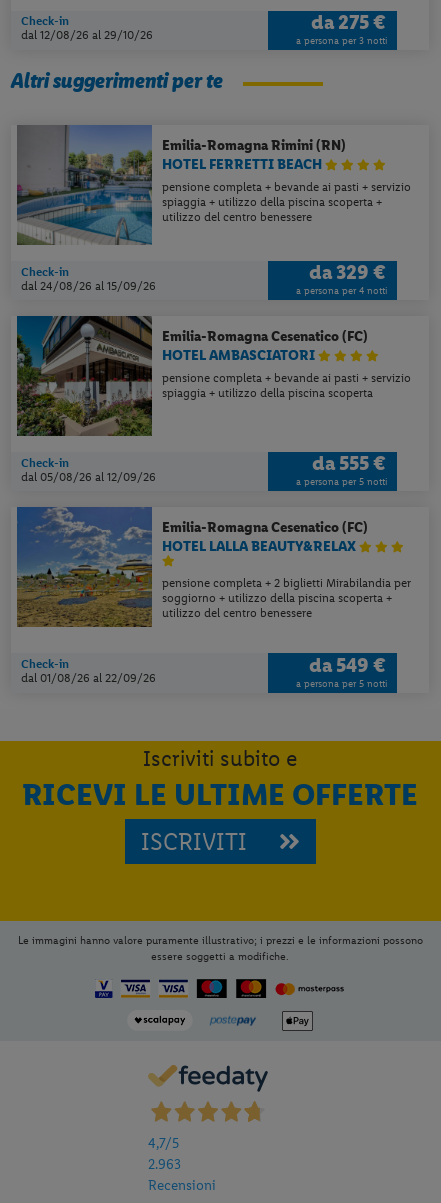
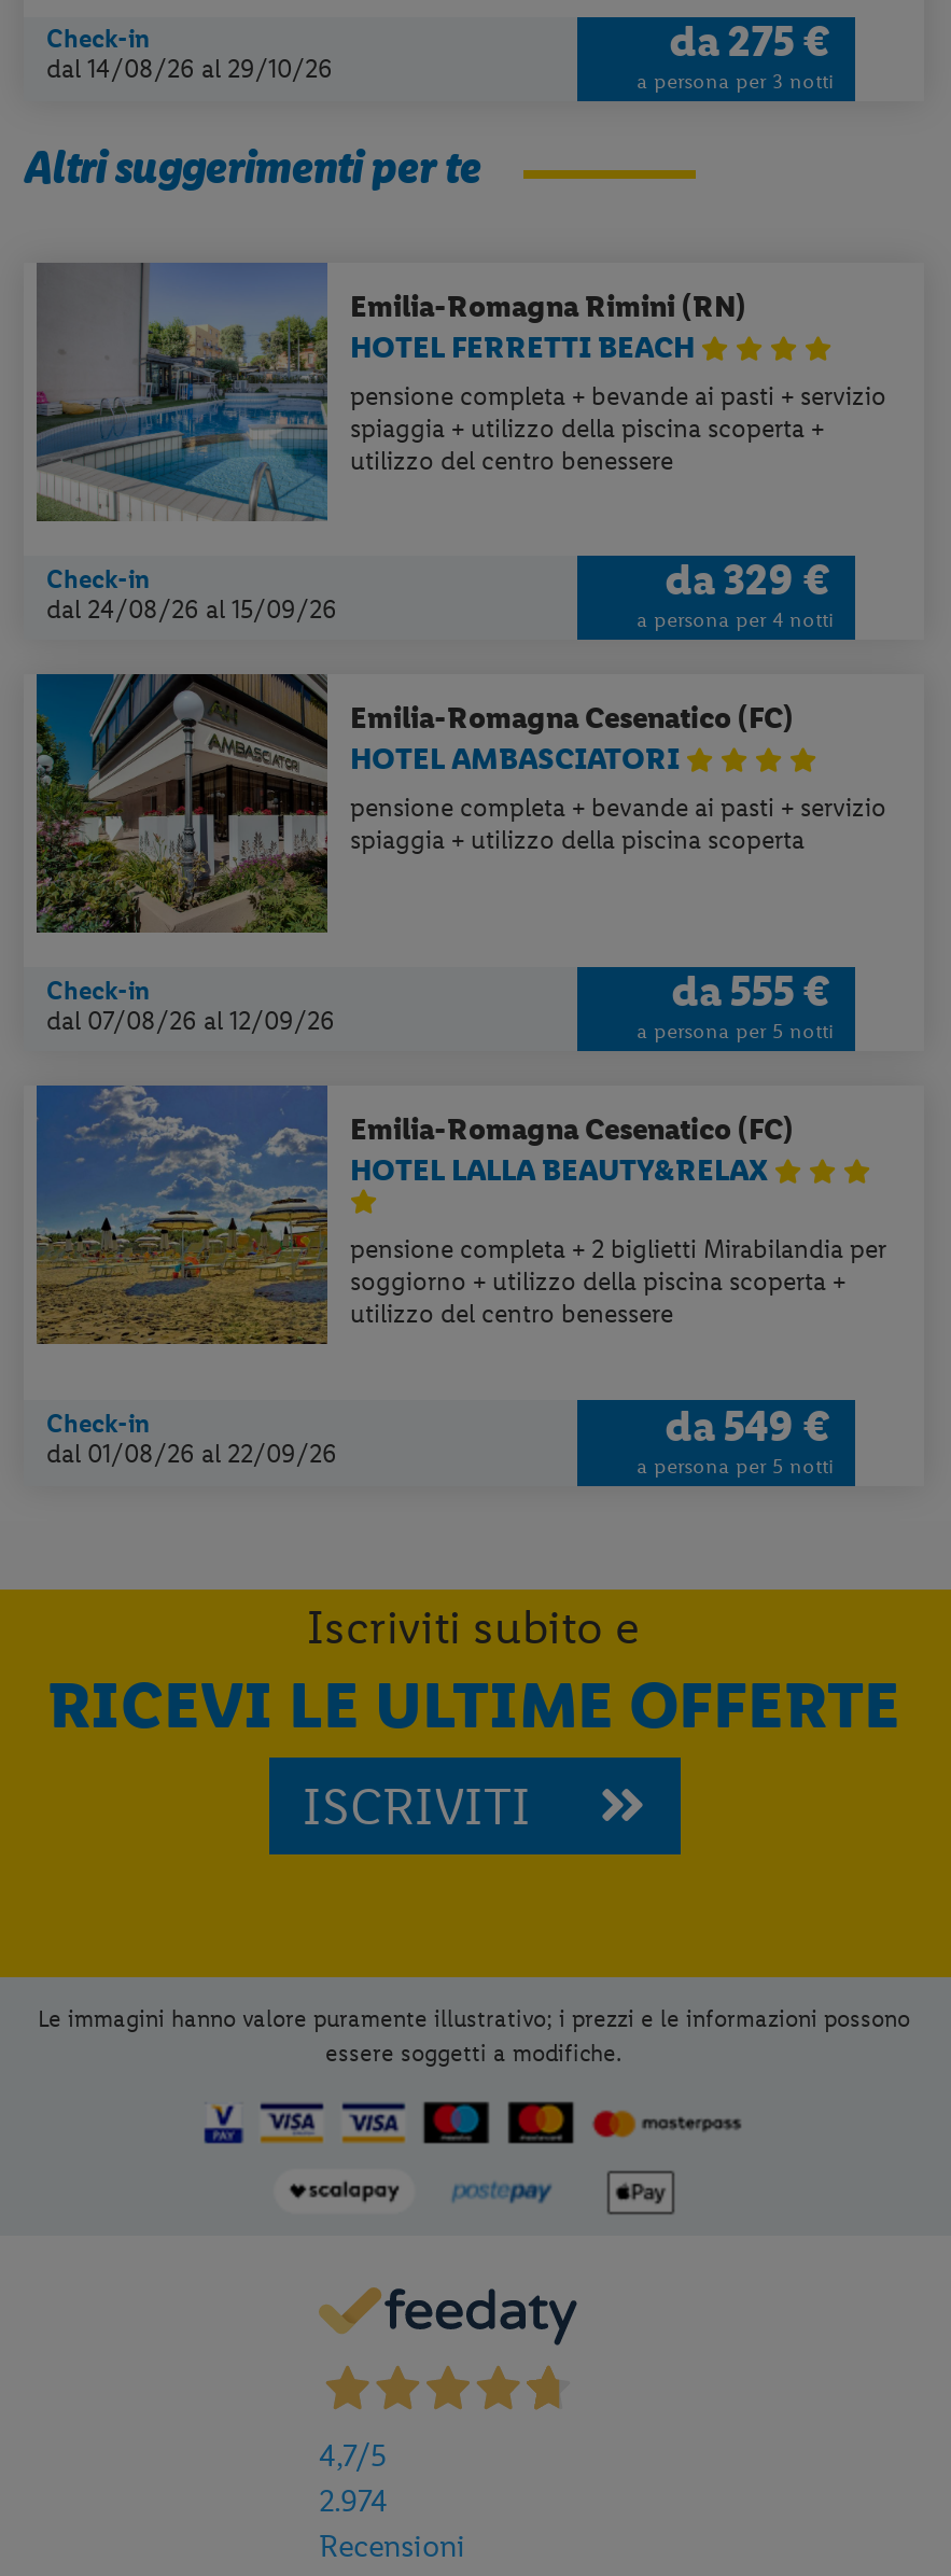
[21,28,153,42] dal 12/08/26 al 29/10/26 -> [46,55,333,85] dal 14/08/26 al 29/10/26
[21,470,156,484] dal 05/08/26 al 12/09/26 -> [46,1005,335,1035] dal 07/08/26 al 12/09/26
[148,1155,181,1173] 2.963 -> [319,2481,388,2519] 2.974

